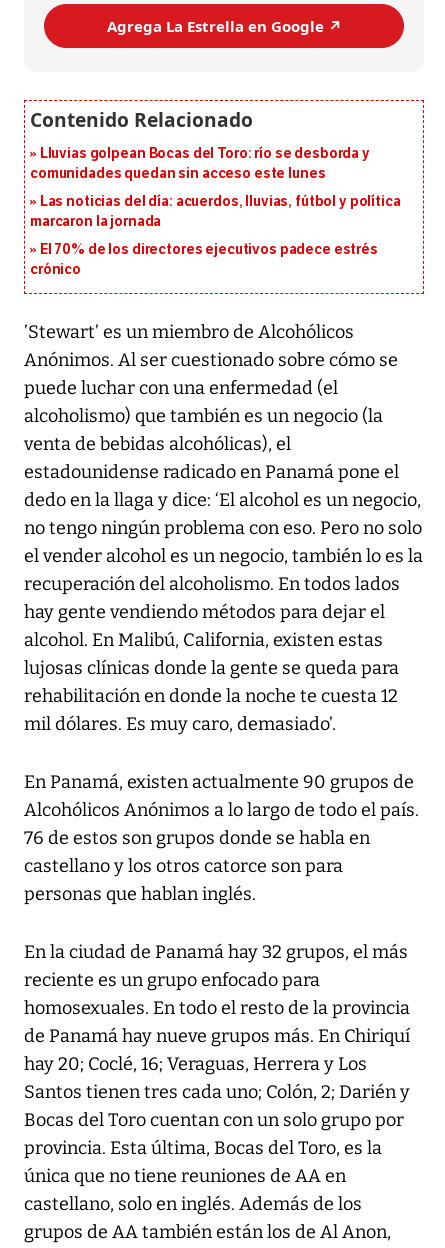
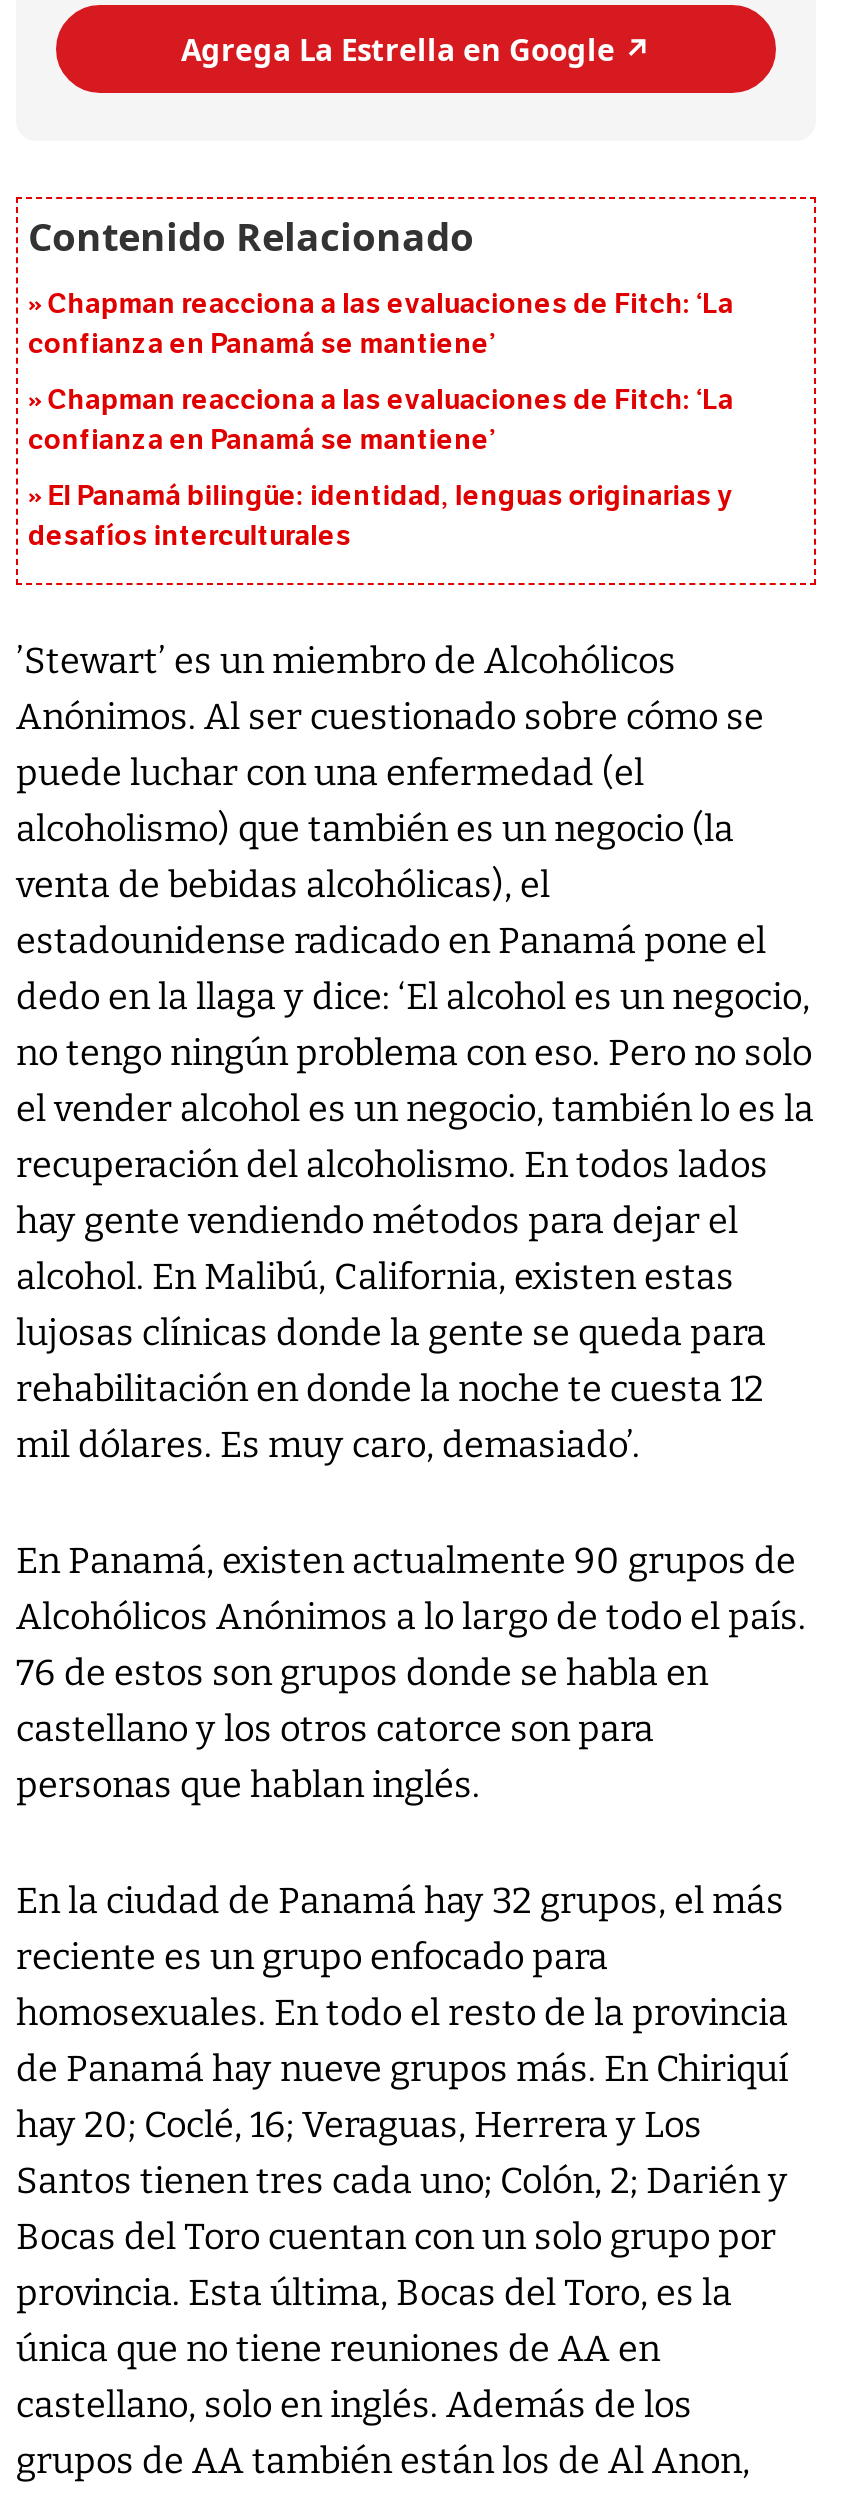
[30,145,370,182] Lluvias golpean Bocas del Toro: río se desborda y | comunidades quedan sin acceso este lunes -> [28,288,734,362] Chapman reacciona a las evaluaciones de Fitch: ‘La | confianza en Panamá se mantiene’
[30,193,401,230] Las noticias del día: acuerdos, lluvias, fútbol y política | marcaron la jornada -> [28,384,734,458] Chapman reacciona a las evaluaciones de Fitch: ‘La | confianza en Panamá se mantiene’
[30,241,378,278] El 70% de los directores ejecutivos padece estrés | crónico -> [28,480,733,554] El Panamá bilingüe: identidad, lenguas originarias y | desafíos interculturales

